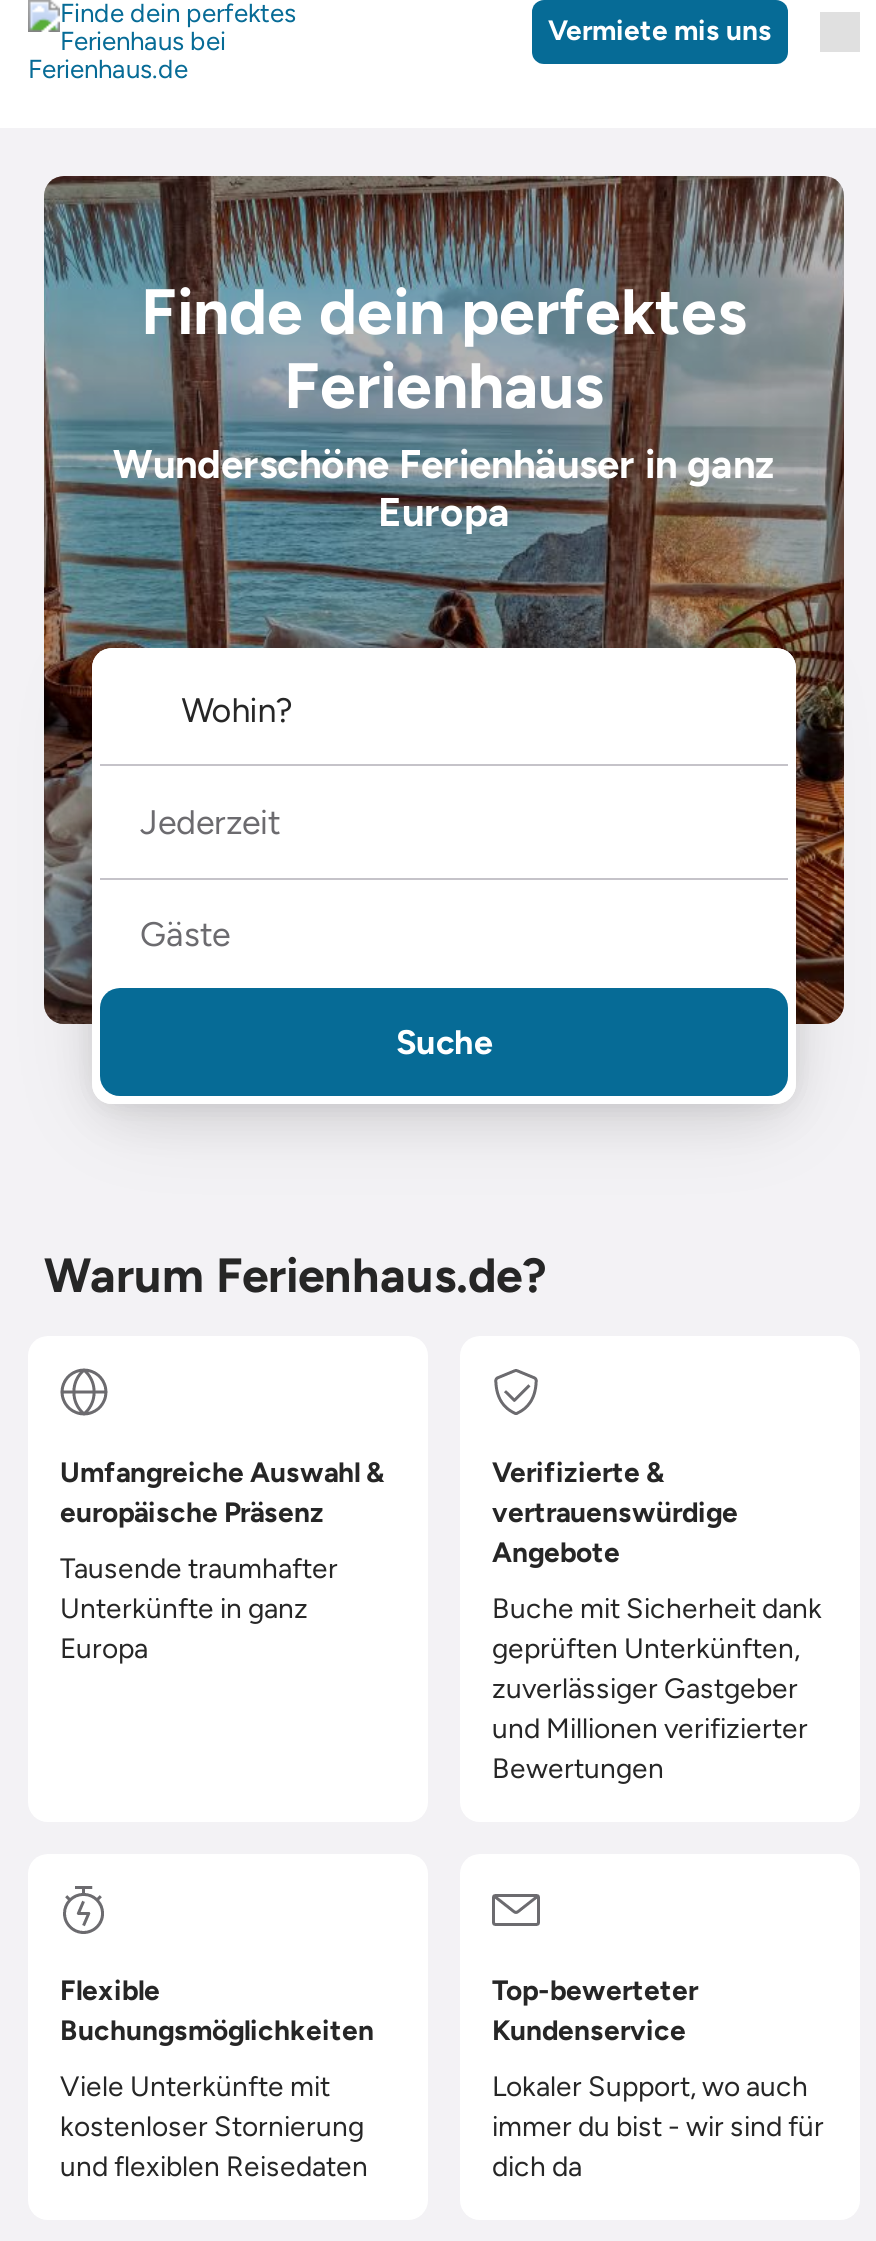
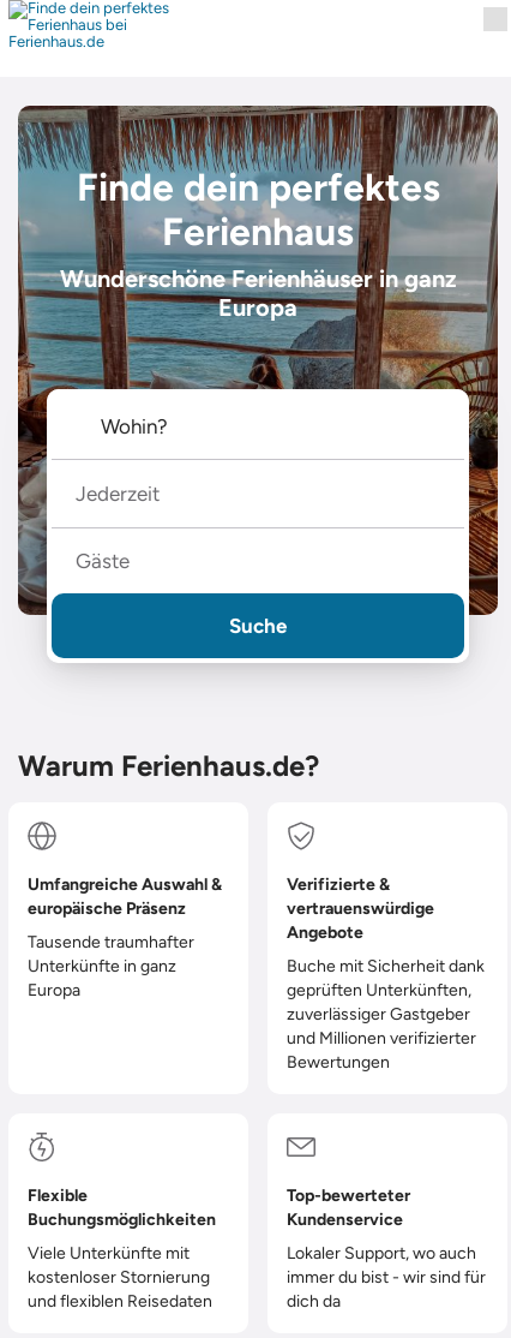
[548,14,772,48] Vermiete mis uns -> none

